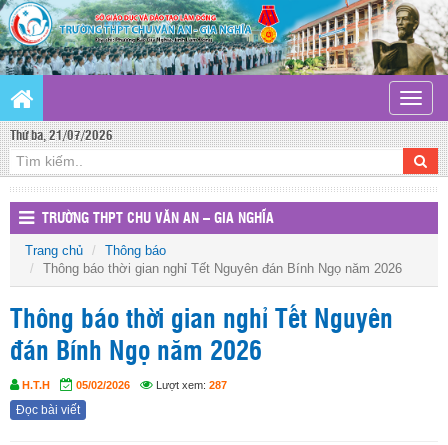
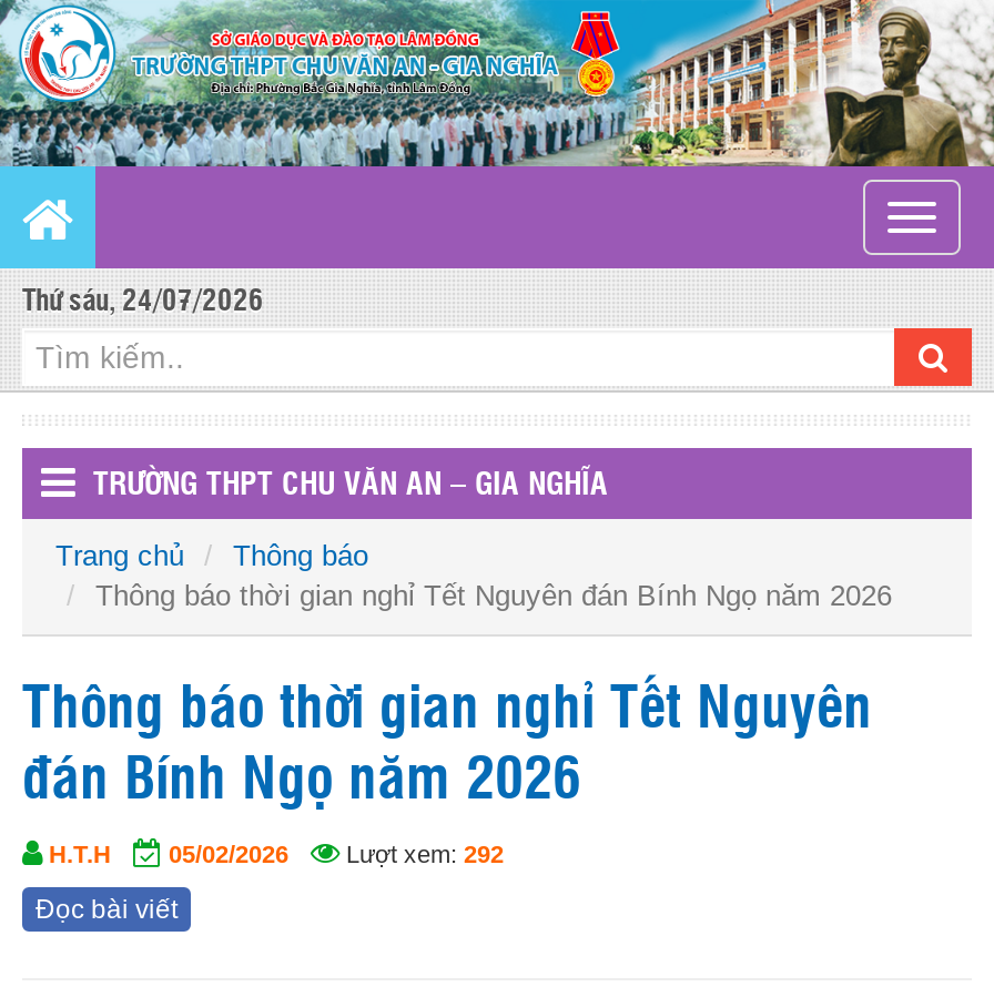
[10,130,113,143] Thứ ba, 21/07/2026 -> [22,288,264,317] Thứ sáu, 24/07/2026
[76,379,227,391] 05/02/2026 Lượt xem: 287 -> [169,840,504,867] 05/02/2026 Lượt xem: 292

